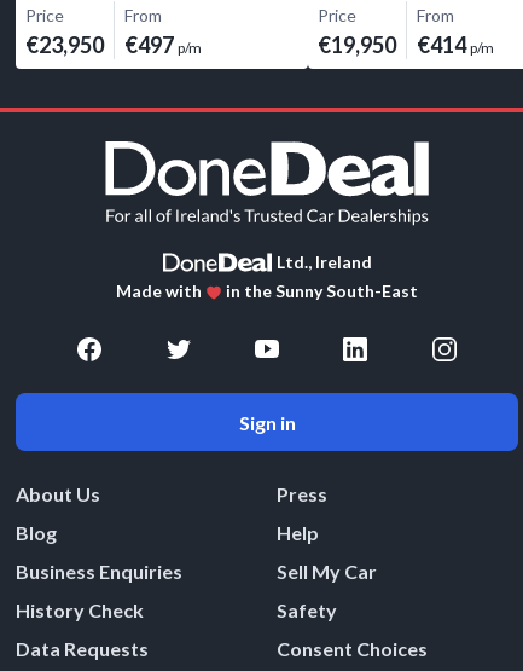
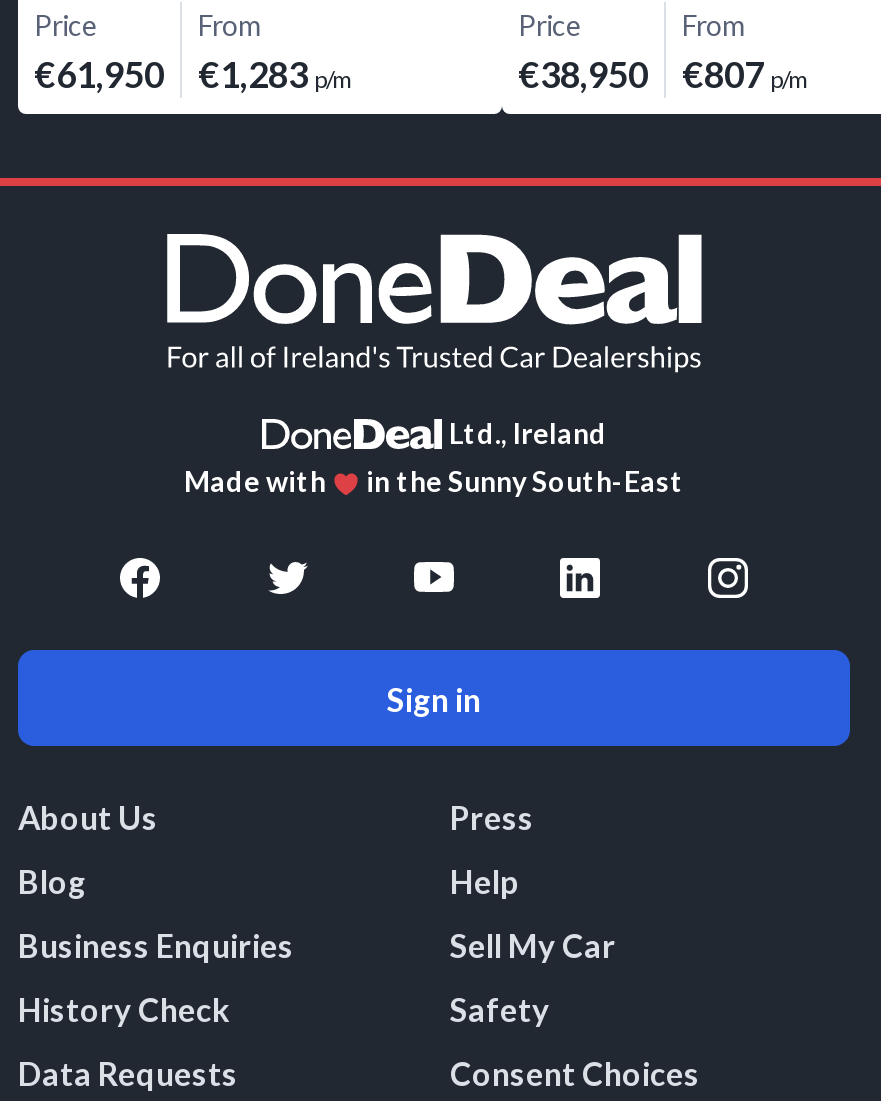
[25,31,104,57] €23,950 -> [34,51,164,95] €61,950
[124,31,202,57] €497 p/m -> [198,51,354,95] €1,283 p/m
[318,31,396,57] €19,950 -> [518,51,648,95] €38,950
[417,31,494,57] €414 p/m -> [682,51,810,95] €807 p/m

